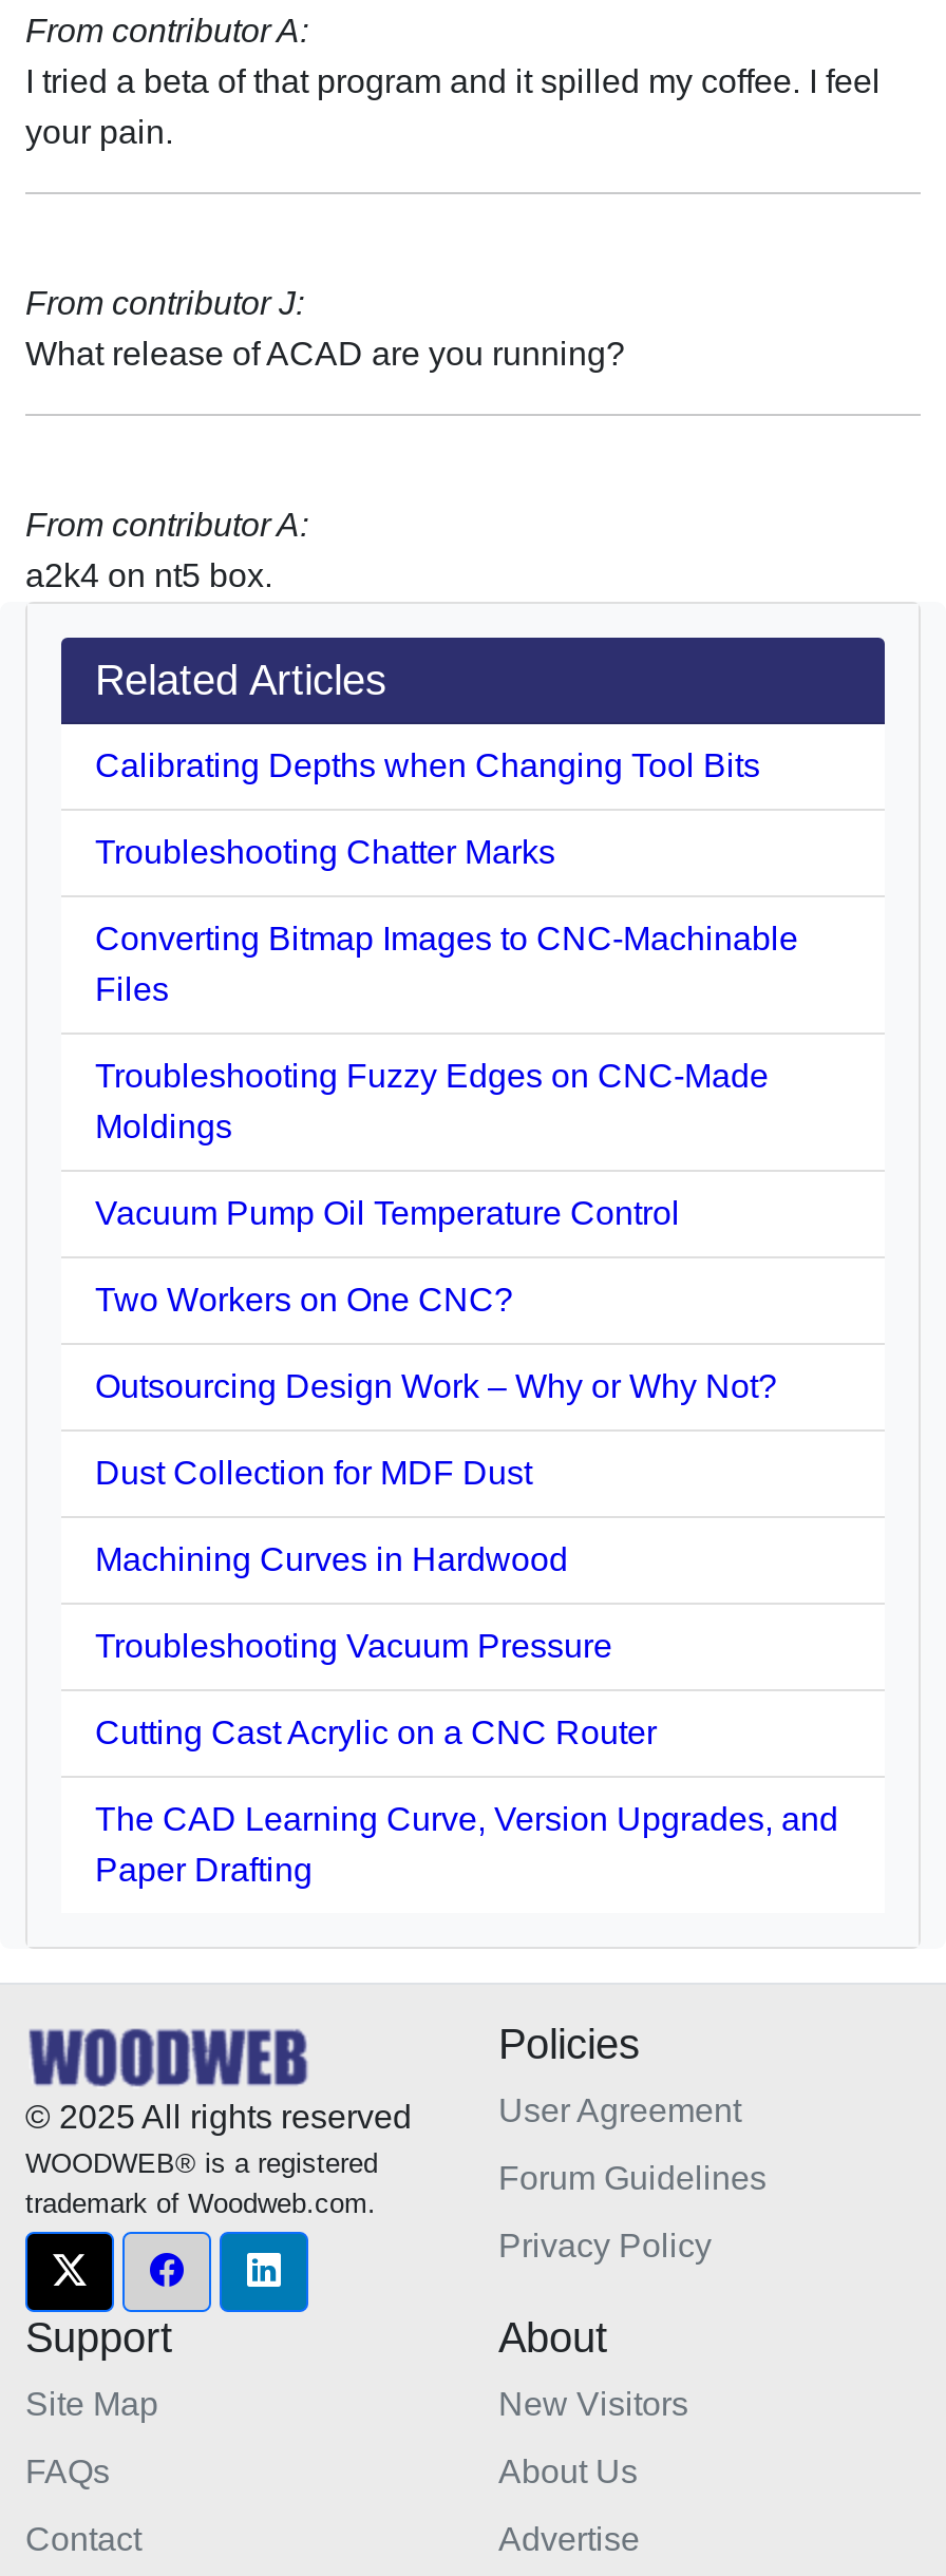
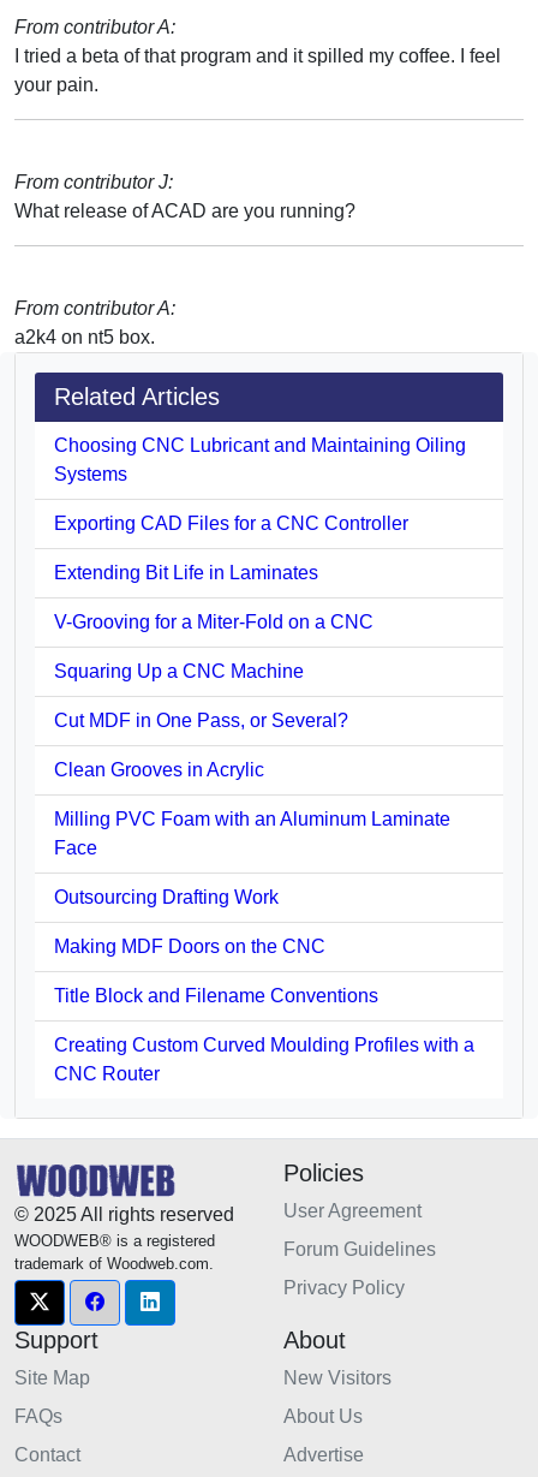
[95,747,760,783] Calibrating Depths when Changing Tool Bits -> [54,435,466,484] Choosing CNC Lubricant and Maintaining Oiling | Systems
[95,834,555,870] Troubleshooting Chatter Marks -> [54,513,408,533] Exporting CAD Files for a CNC Controller
[95,920,798,1007] Converting Bitmap Images to CNC-Machinable | Files -> [54,562,318,583] Extending Bit Life in Laminates
[95,1057,769,1144] Troubleshooting Fuzzy Edges on CNC-Made | Moldings -> [54,611,373,632] V-Grooving for a Miter-Fold on a CNC
[95,1195,680,1231] Vacuum Pump Oil Temperature Control -> [54,661,304,681] Squaring Up a CNC Machine
[95,1281,513,1317] Two Workers on One CNC? -> [54,710,348,730] Cut MDF in One Pass, or Several?
[95,1368,777,1404] Outsourcing Design Work – Why or Why Not? -> [54,759,264,780] Clean Grooves in Acrylic
[95,1454,532,1490] Dust Collection for MDF Dust -> [54,809,450,858] Milling PVC Foam with an Aluminum Laminate | Face
[95,1541,568,1577] Machining Curves in Hardwood -> [54,887,279,907] Outsourcing Drafting Work
[95,1628,612,1663] Troubleshooting Vacuum Pressure -> [54,936,325,956] Making MDF Doors on the CNC
[95,1714,657,1750] Cutting Cast Acrylic on a CNC Router -> [54,985,378,1006] Title Block and Filename Conventions
[95,1801,838,1887] The CAD Learning Curve, Version Upgrades, and | Paper Drafting -> [54,1035,474,1084] Creating Custom Curved Moulding Profiles with a | CNC Router

